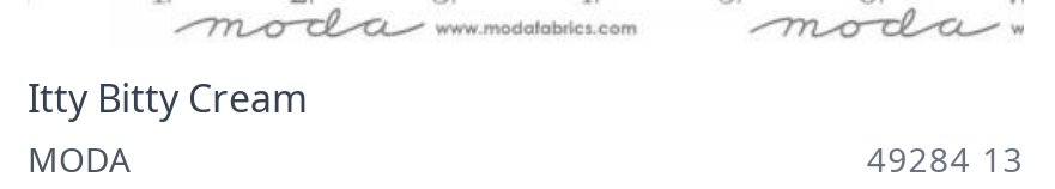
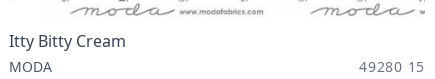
[867,136,1024,182] 49284 13 -> [359,57,425,76] 49280 15

